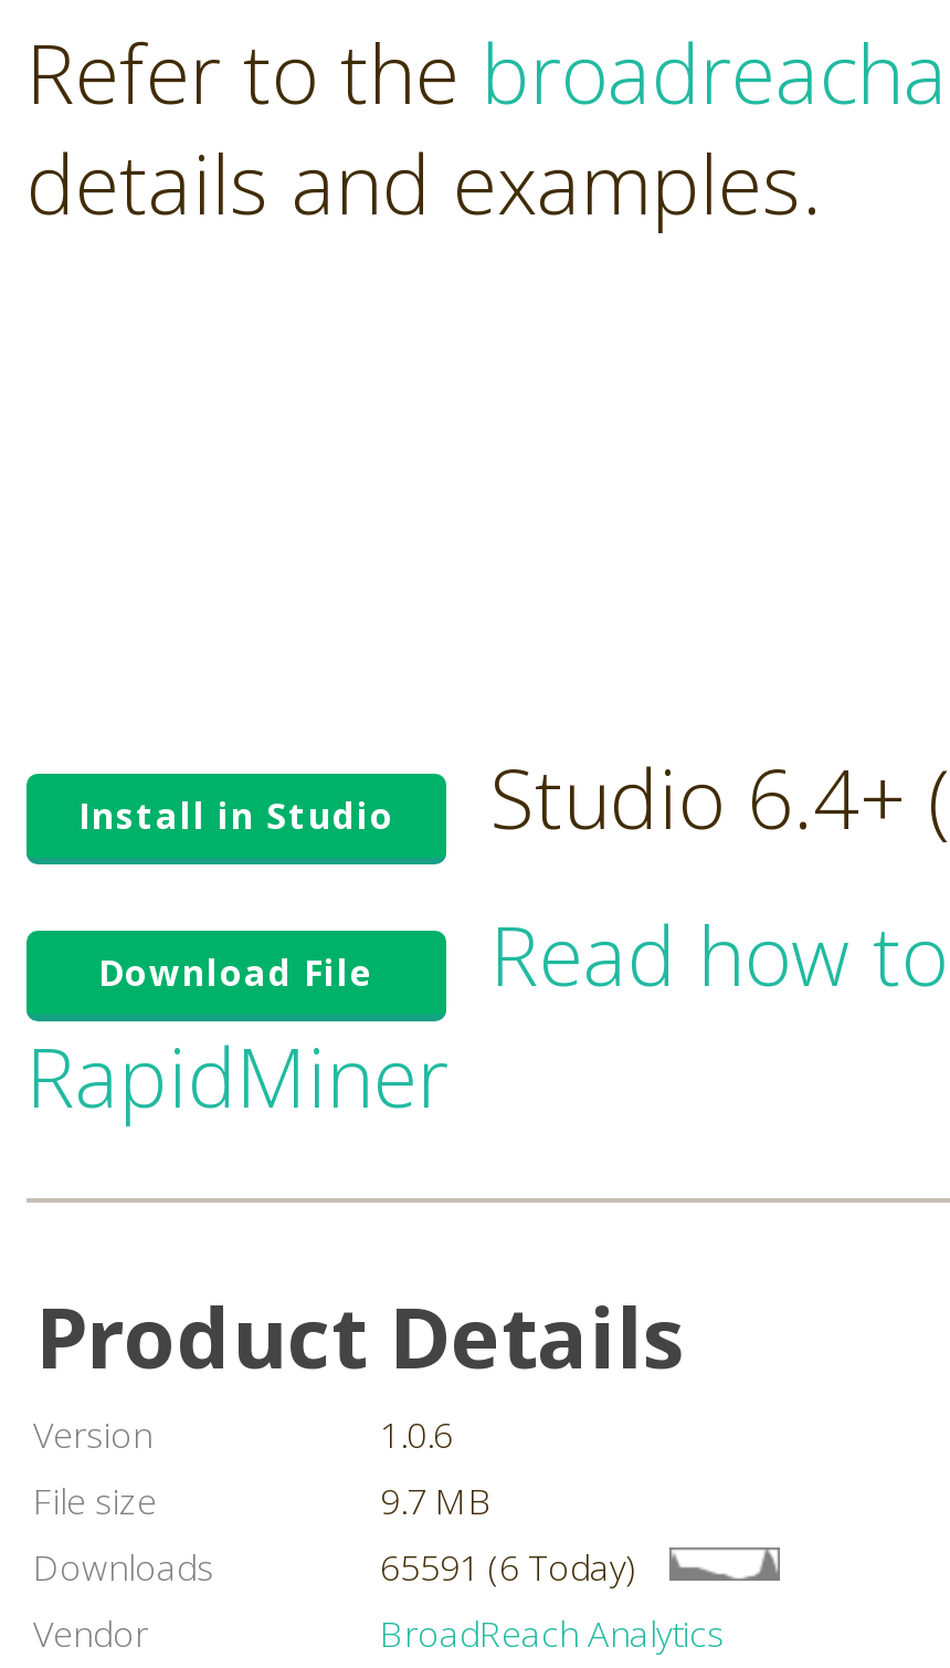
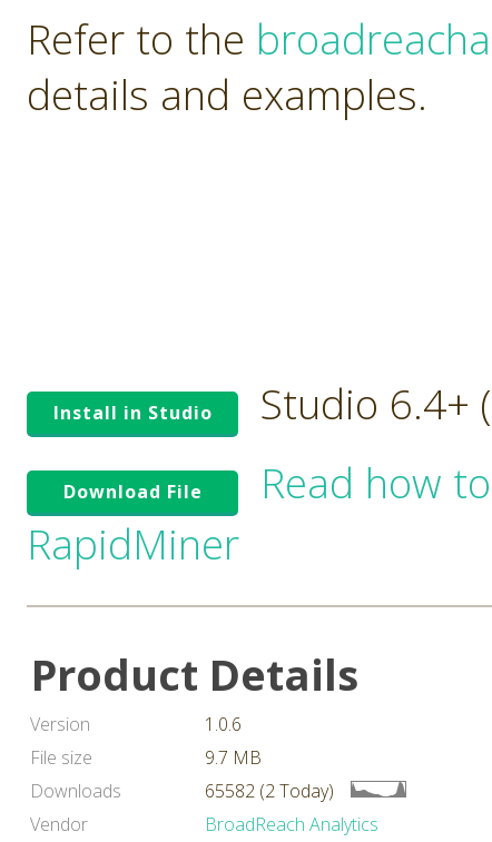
[380,1543,636,1592] 65591 (6 Today) -> [205,779,334,803] 65582 (2 Today)

